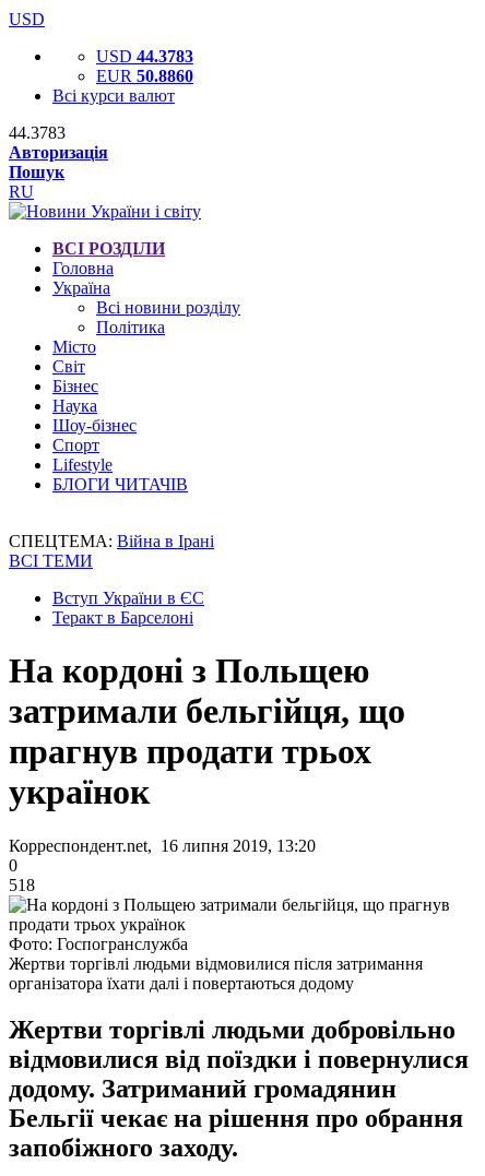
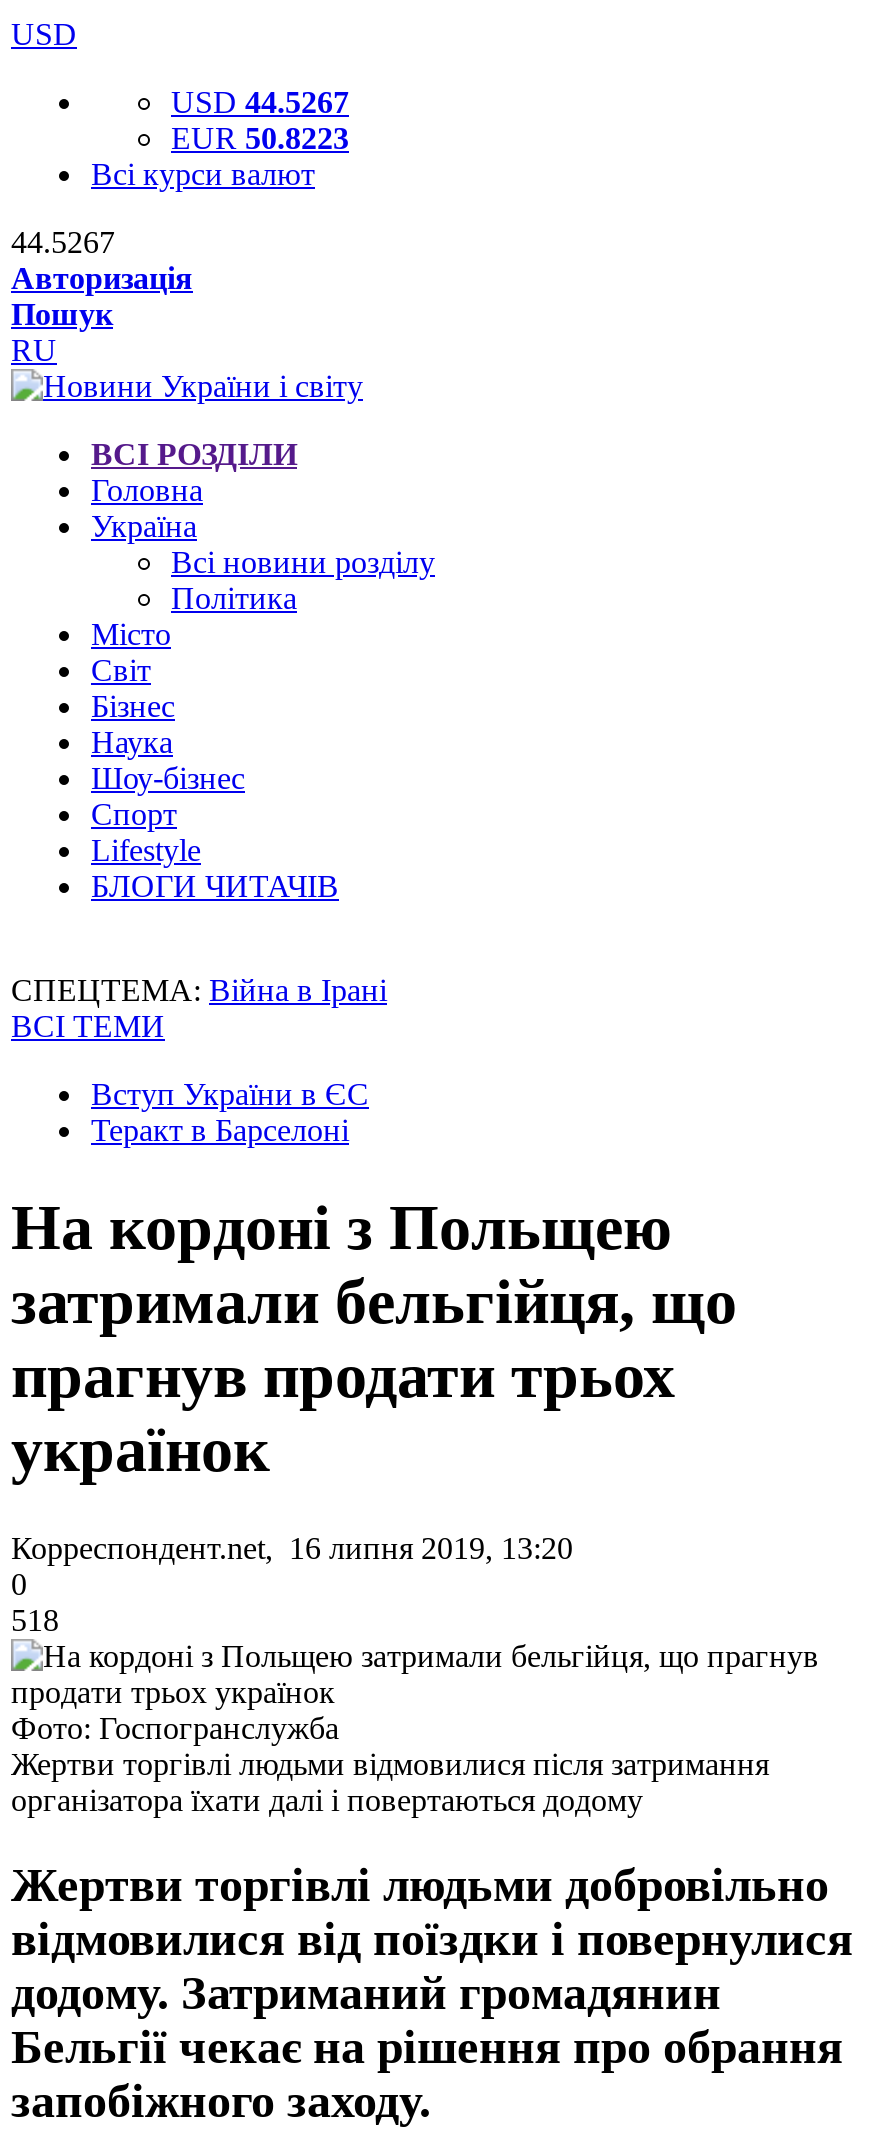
[96,47,193,66] USD 44.3783 -> [171,85,349,119] USD 44.5267
[96,67,193,85] EUR 50.8860 -> [171,121,349,155] EUR 50.8223
[9,123,66,142] 44.3783 -> [11,225,115,259] 44.5267

